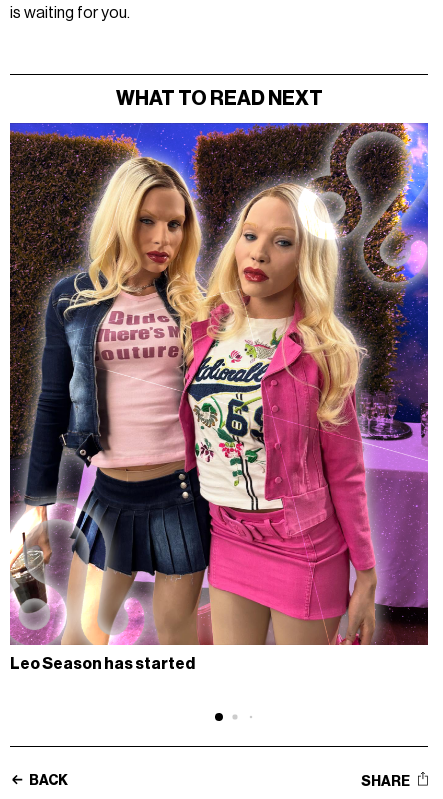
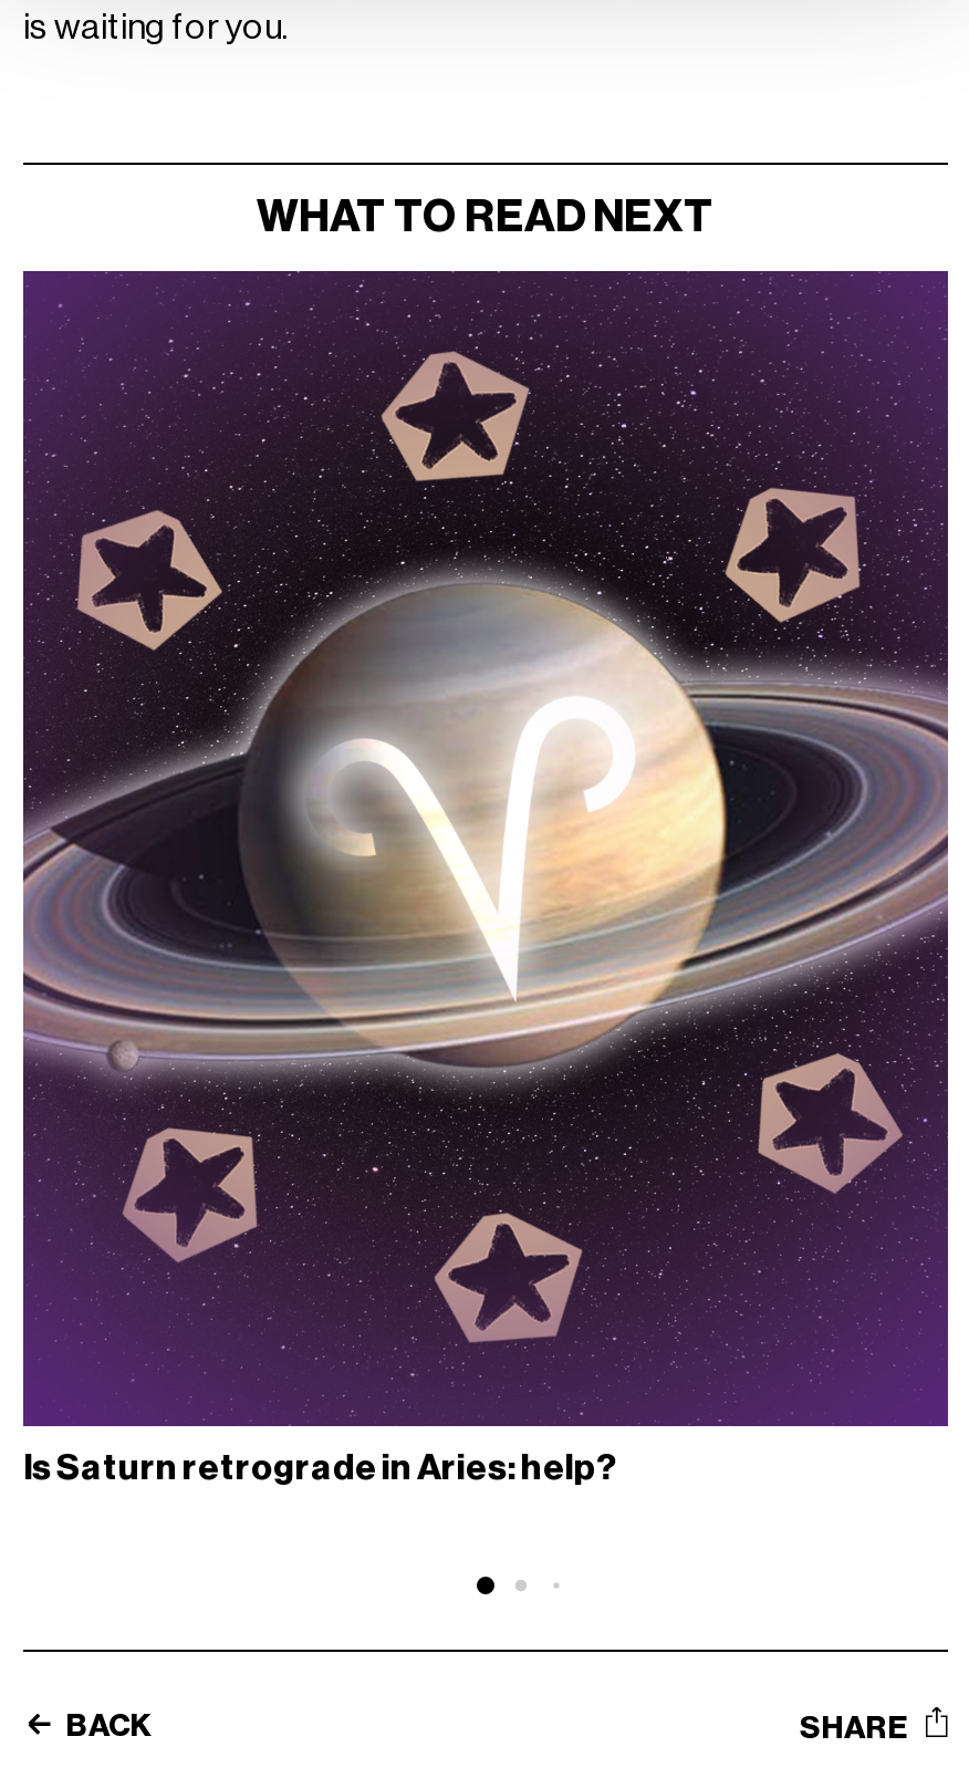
[9,122,429,672] [image] | Leo Season has started -> [21,269,950,1487] [image] | Is Saturn retrograde in Aries: help?

